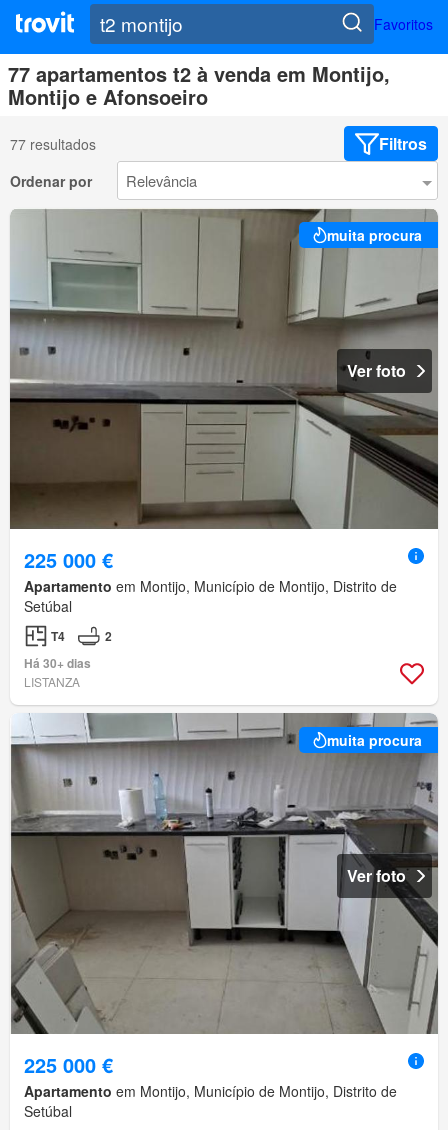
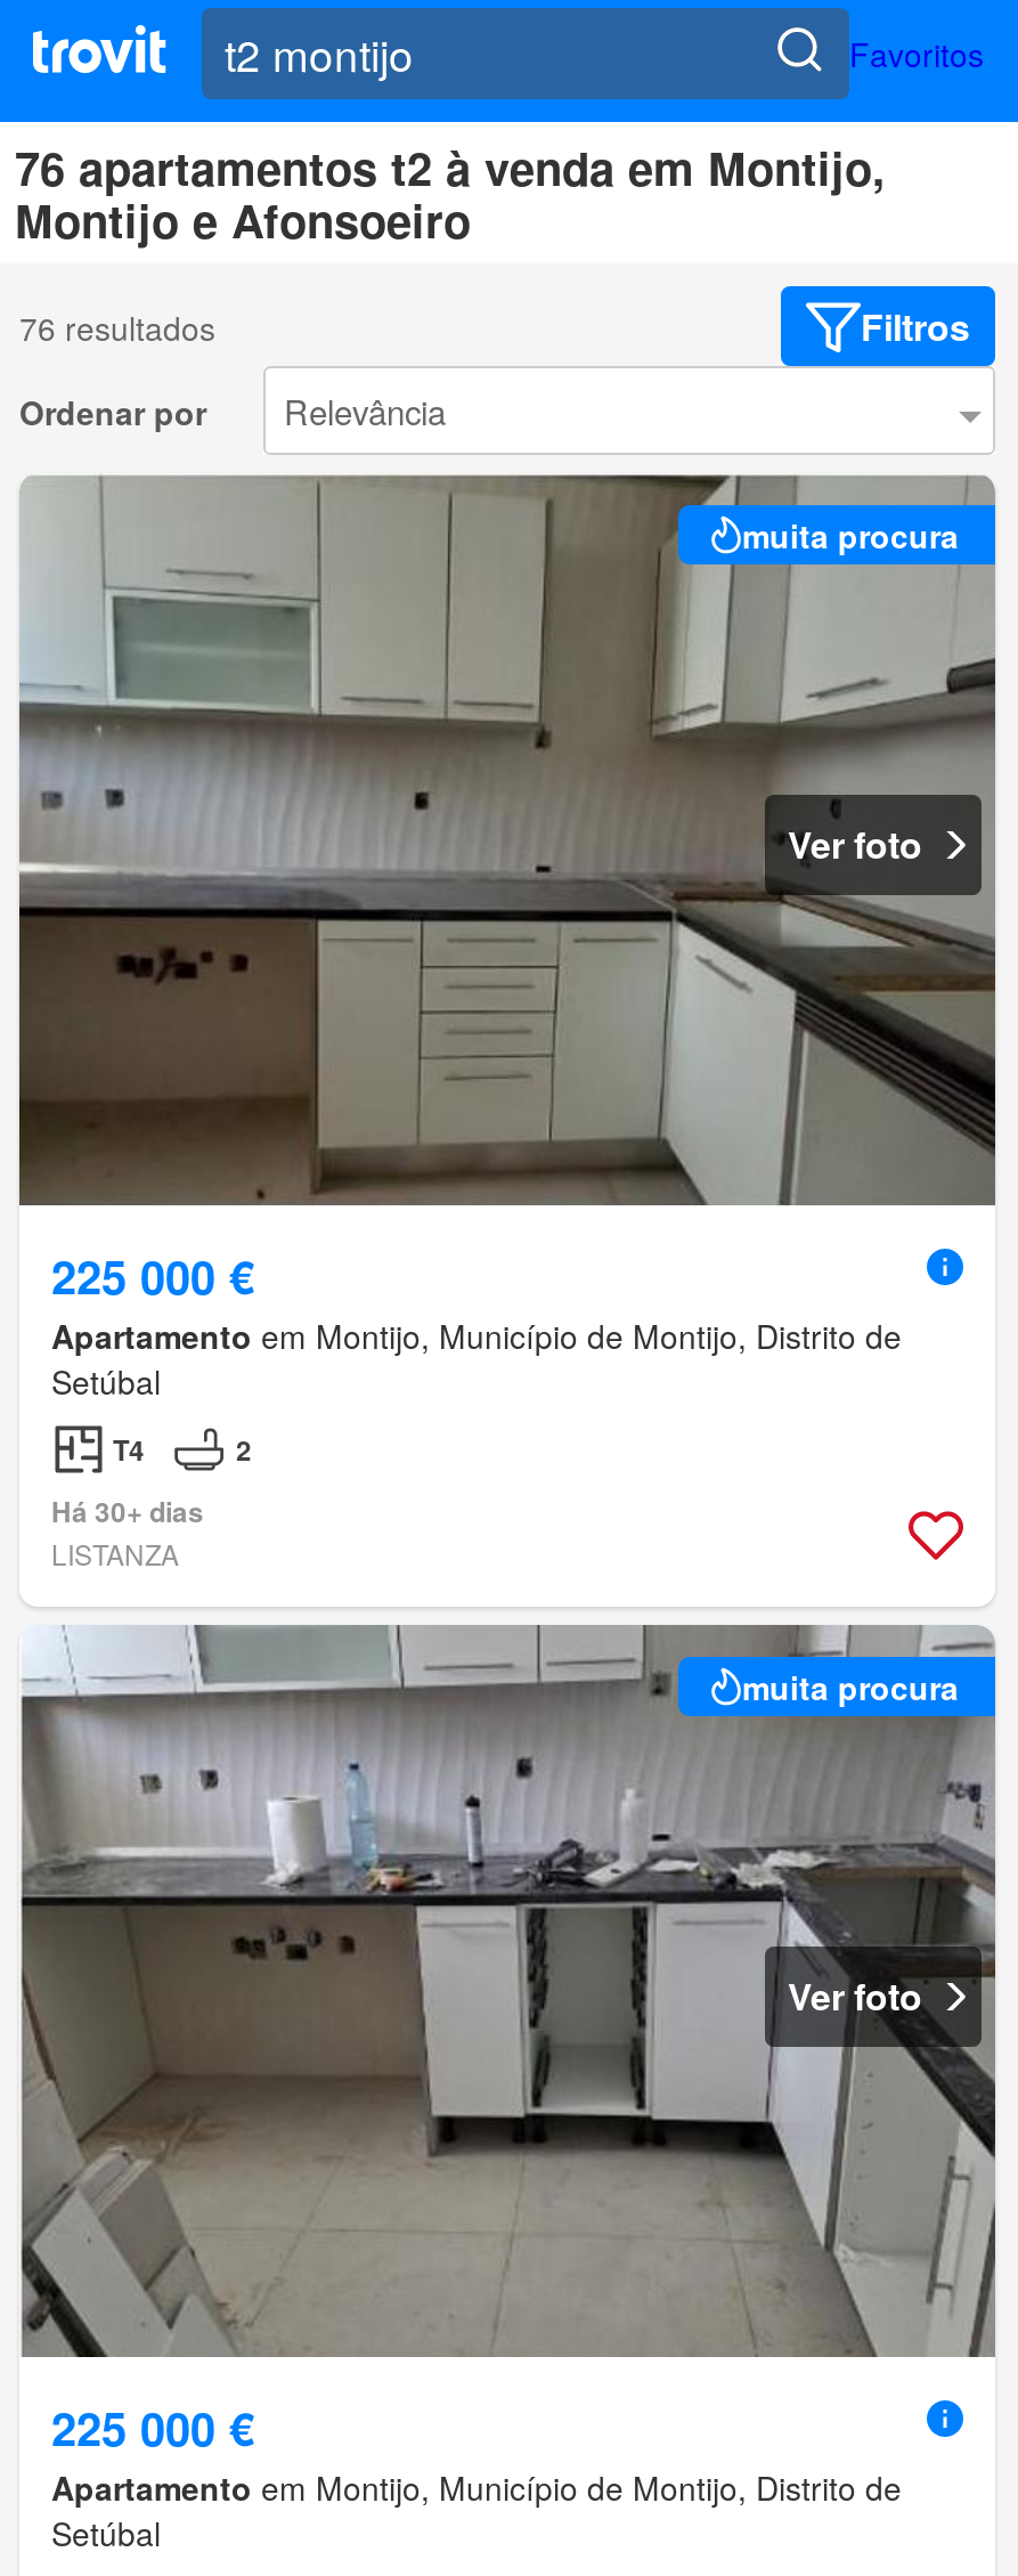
[8,59,390,88] 77 apartamentos t2 à venda em Montijo, -> [15,134,886,200] 76 apartamentos t2 à venda em Montijo,
[10,134,96,154] 77 resultados -> [19,304,215,350] 76 resultados

